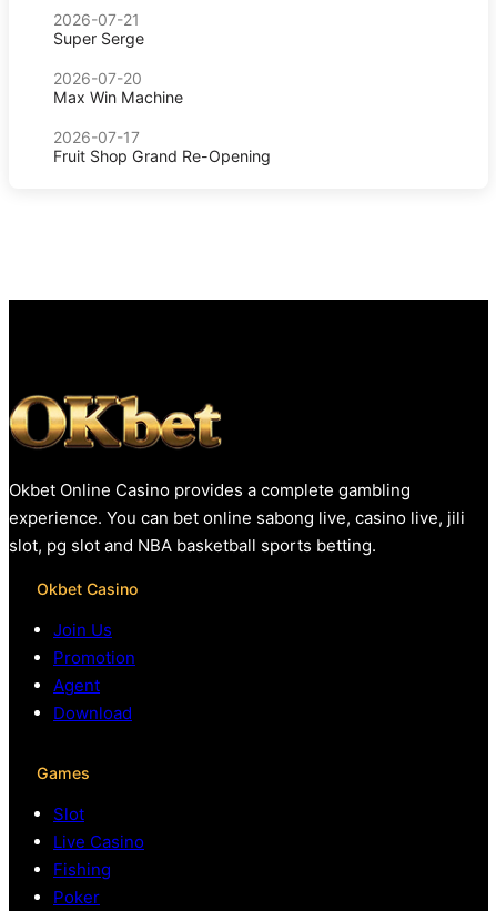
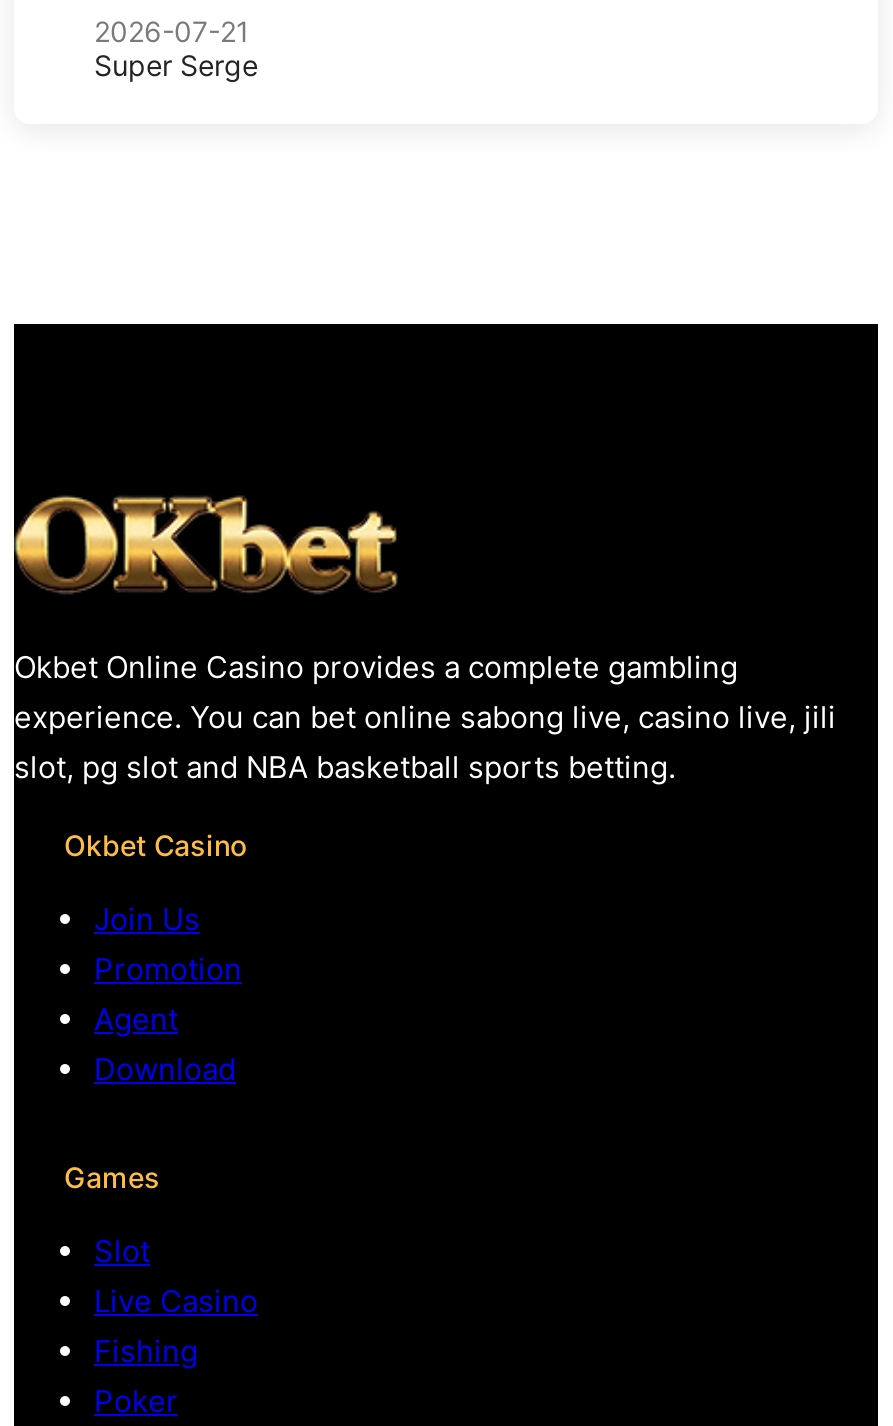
[53,69,271,165] 2026-07-20 | Max Win Machine | 2026-07-17 | Fruit Shop Grand Re-Opening -> none

